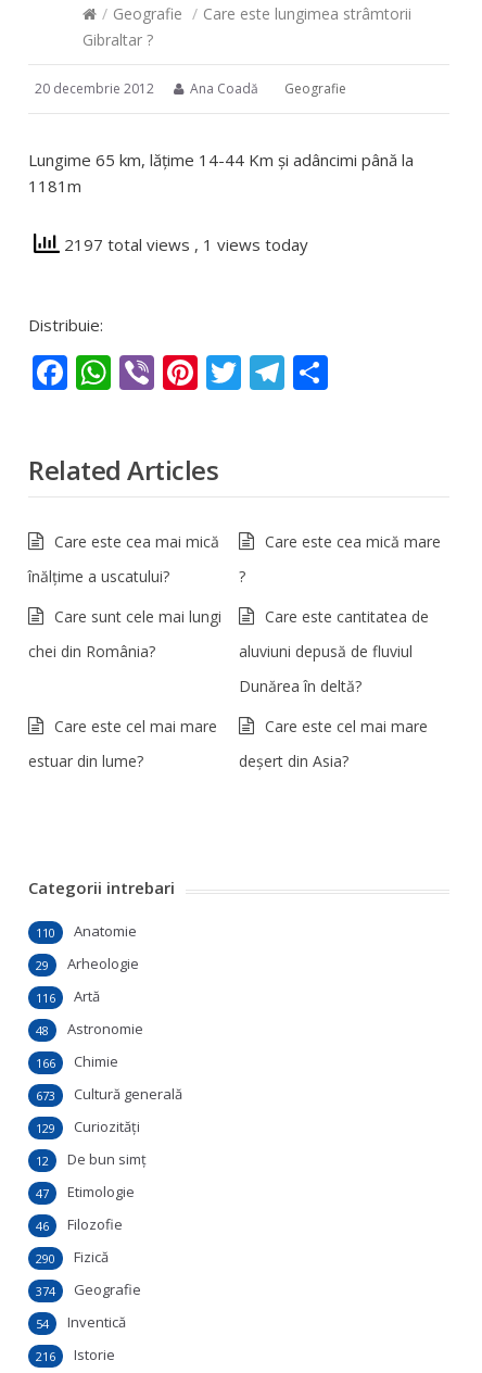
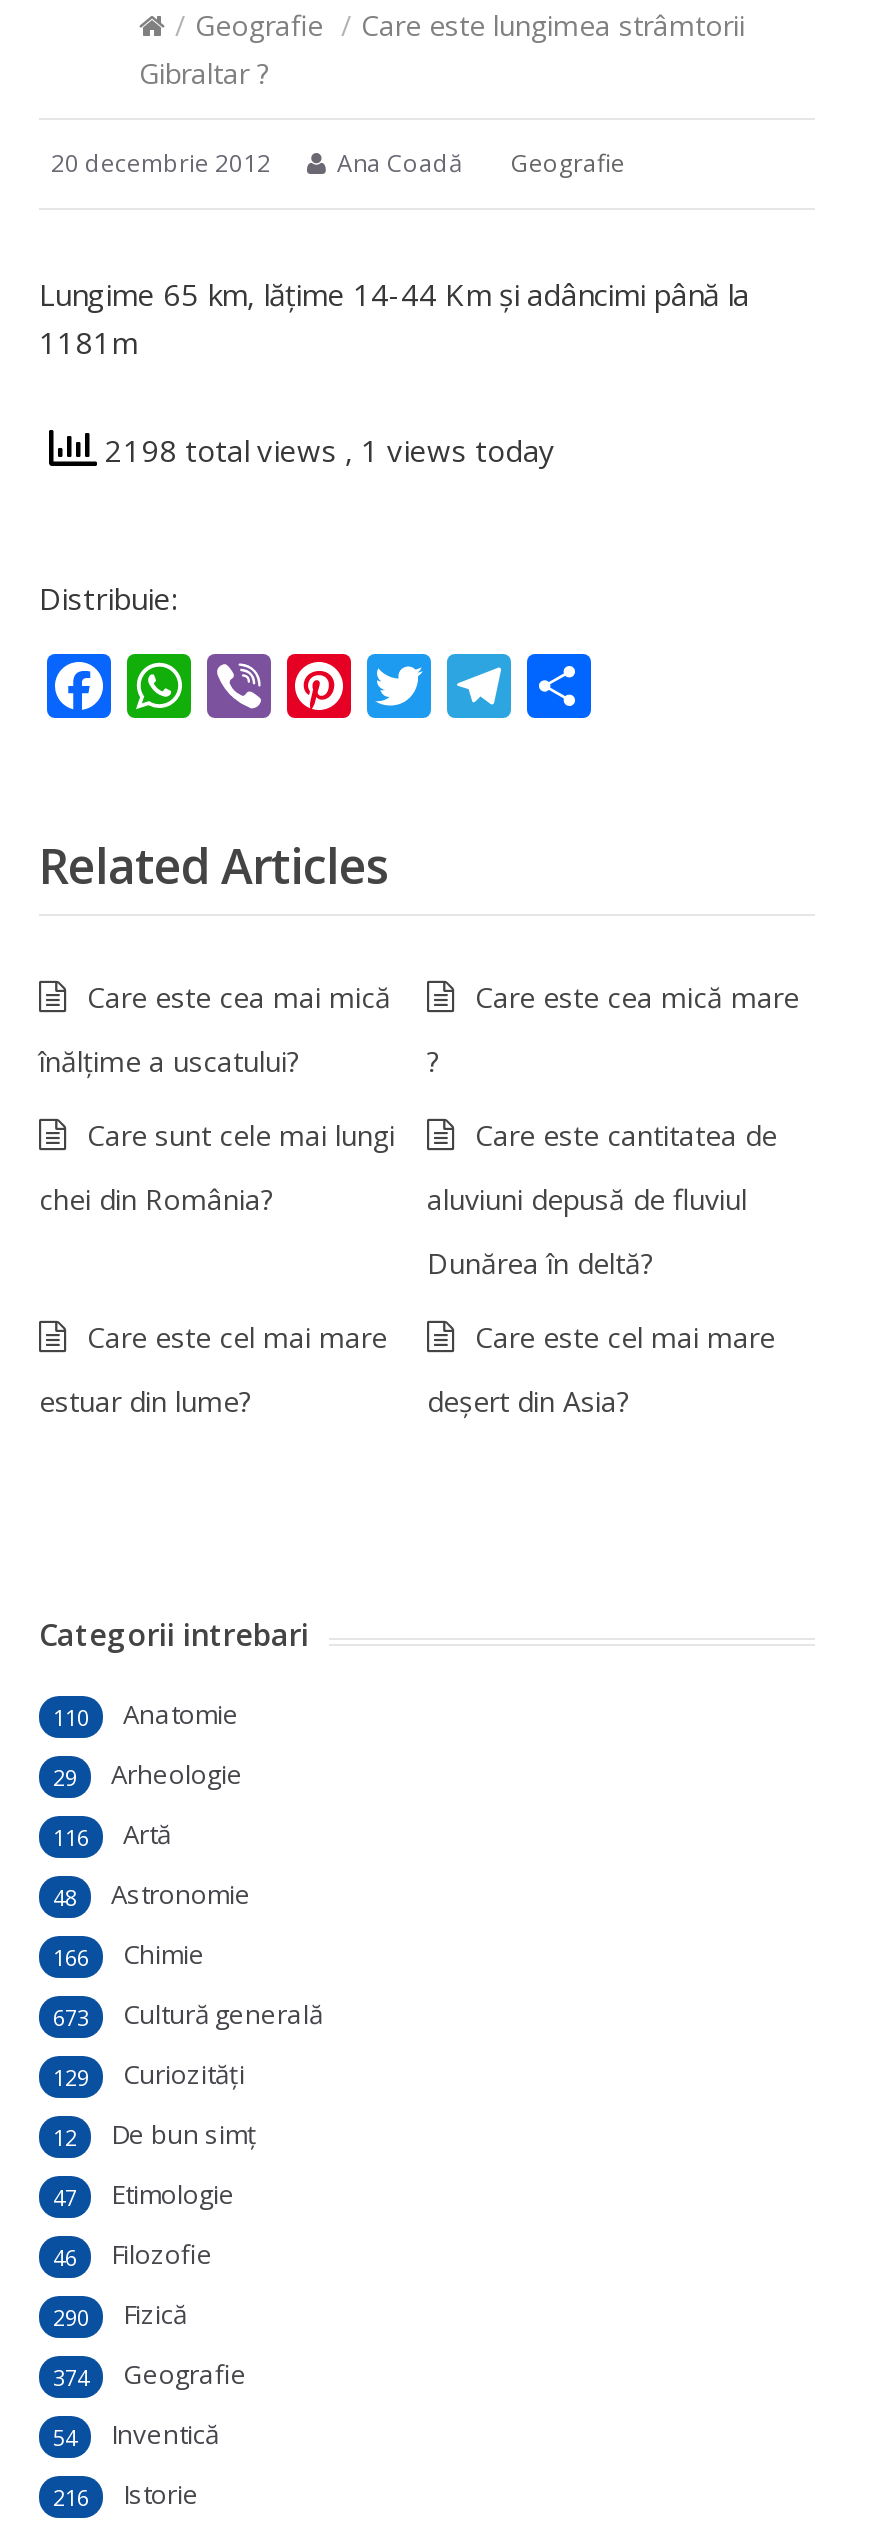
[60,234,308,255] 2197 total views, 1 views today -> [97,430,555,470] 2198 total views, 1 views today

